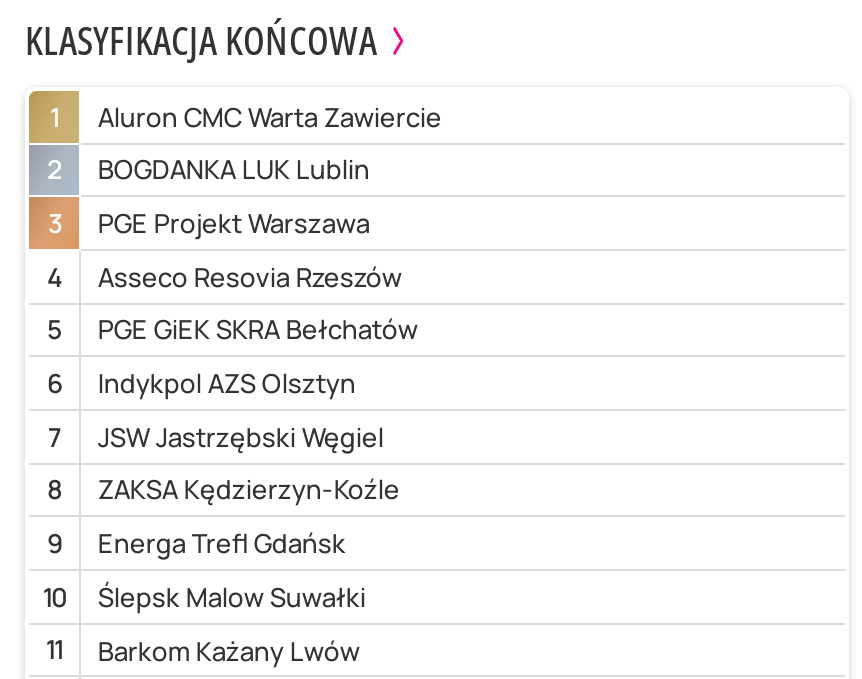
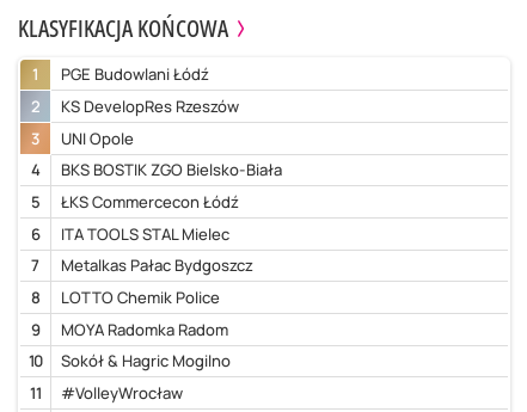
[98,99,442,135] Aluron CMC Warta Zawiercie -> [61,64,209,85] PGE Budowlani Łódź
[98,152,370,188] BOGDANKA LUK Lublin -> [61,96,239,117] KS DevelopRes Rzeszów
[98,205,370,241] PGE Projekt Warszawa -> [61,127,134,149] UNI Opole
[98,259,402,295] Asseco Resovia Rzeszów -> [61,159,282,181] BKS BOSTIK ZGO Bielsko-Biała
[98,312,418,348] PGE GiEK SKRA Bełchatów -> [61,191,239,213] ŁKS Commercecon Łódź
[98,366,356,402] Indykpol AZS Olsztyn -> [61,223,230,245] ITA TOOLS STAL Mielec
[98,419,384,455] JSW Jastrzębski Węgiel -> [61,255,254,276] Metalkas Pałac Bydgoszcz
[98,472,400,508] ZAKSA Kędzierzyn-Koźle -> [61,287,220,308] LOTTO Chemik Police
[98,526,346,562] Energa Trefl Gdańsk -> [61,319,229,340] MOYA Radomka Radom
[98,579,366,615] Ślepsk Malow Suwałki -> [61,350,231,372] Sokół & Hagric Mogilno
[98,632,360,668] Barkom Każany Lwów -> [61,382,183,404] #VolleyWrocław

